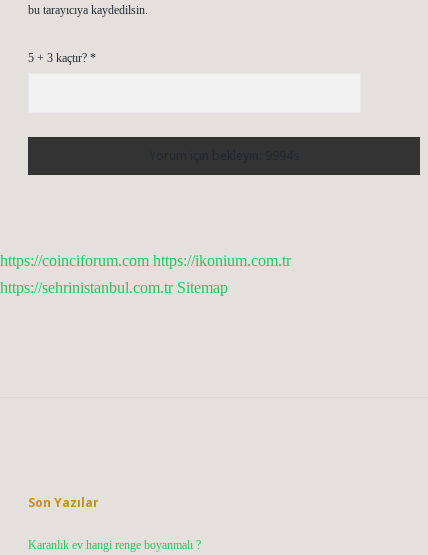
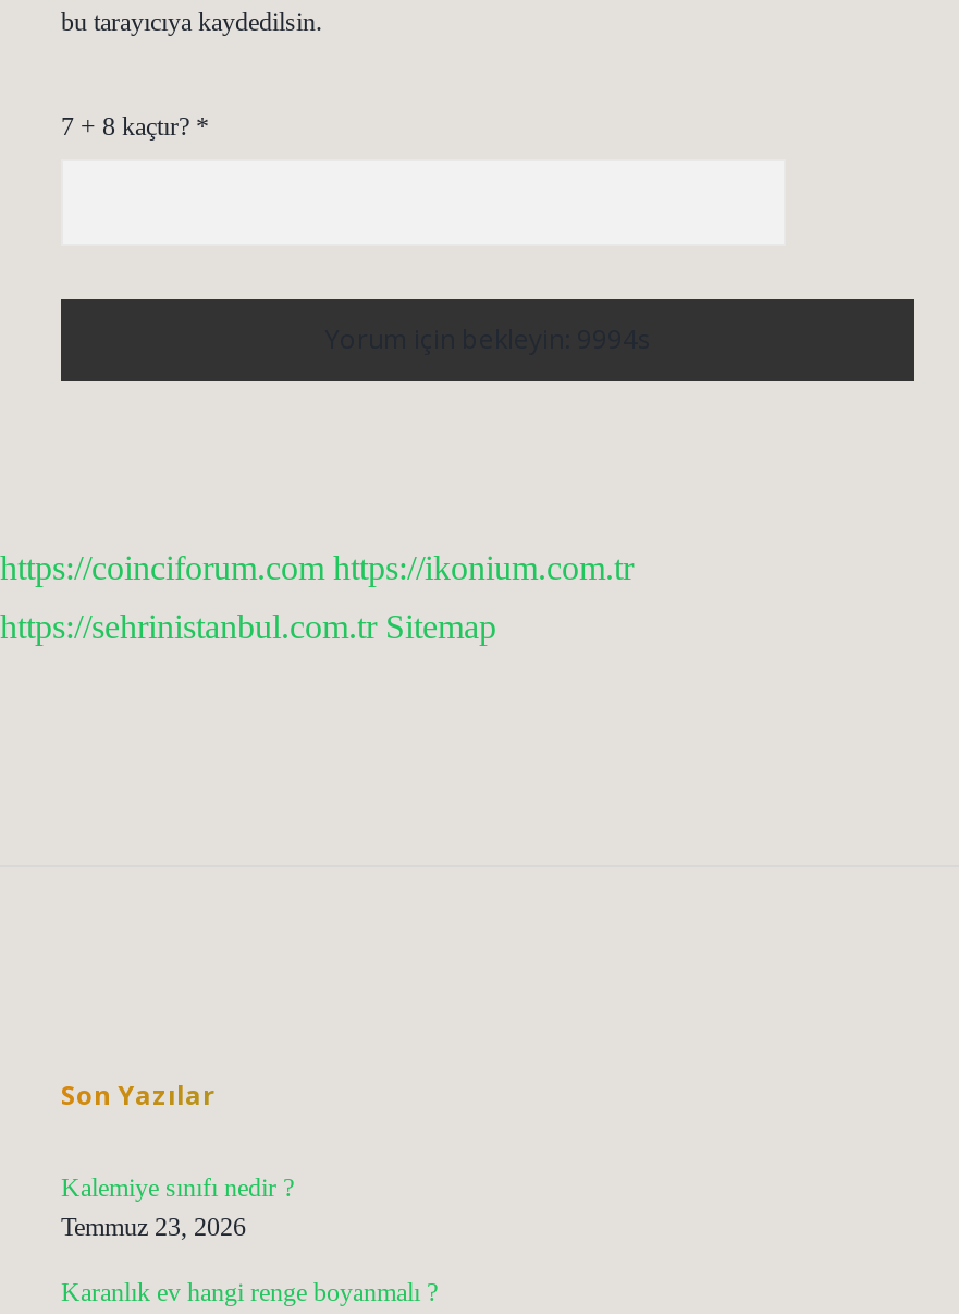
[28,51,96,65] 5 + 3 kaçtır? * -> [61,111,209,142] 7 + 8 kaçtır? *
none -> [61,1172,294,1242] Kalemiye sınıfı nedir ? | Temmuz 23, 2026

